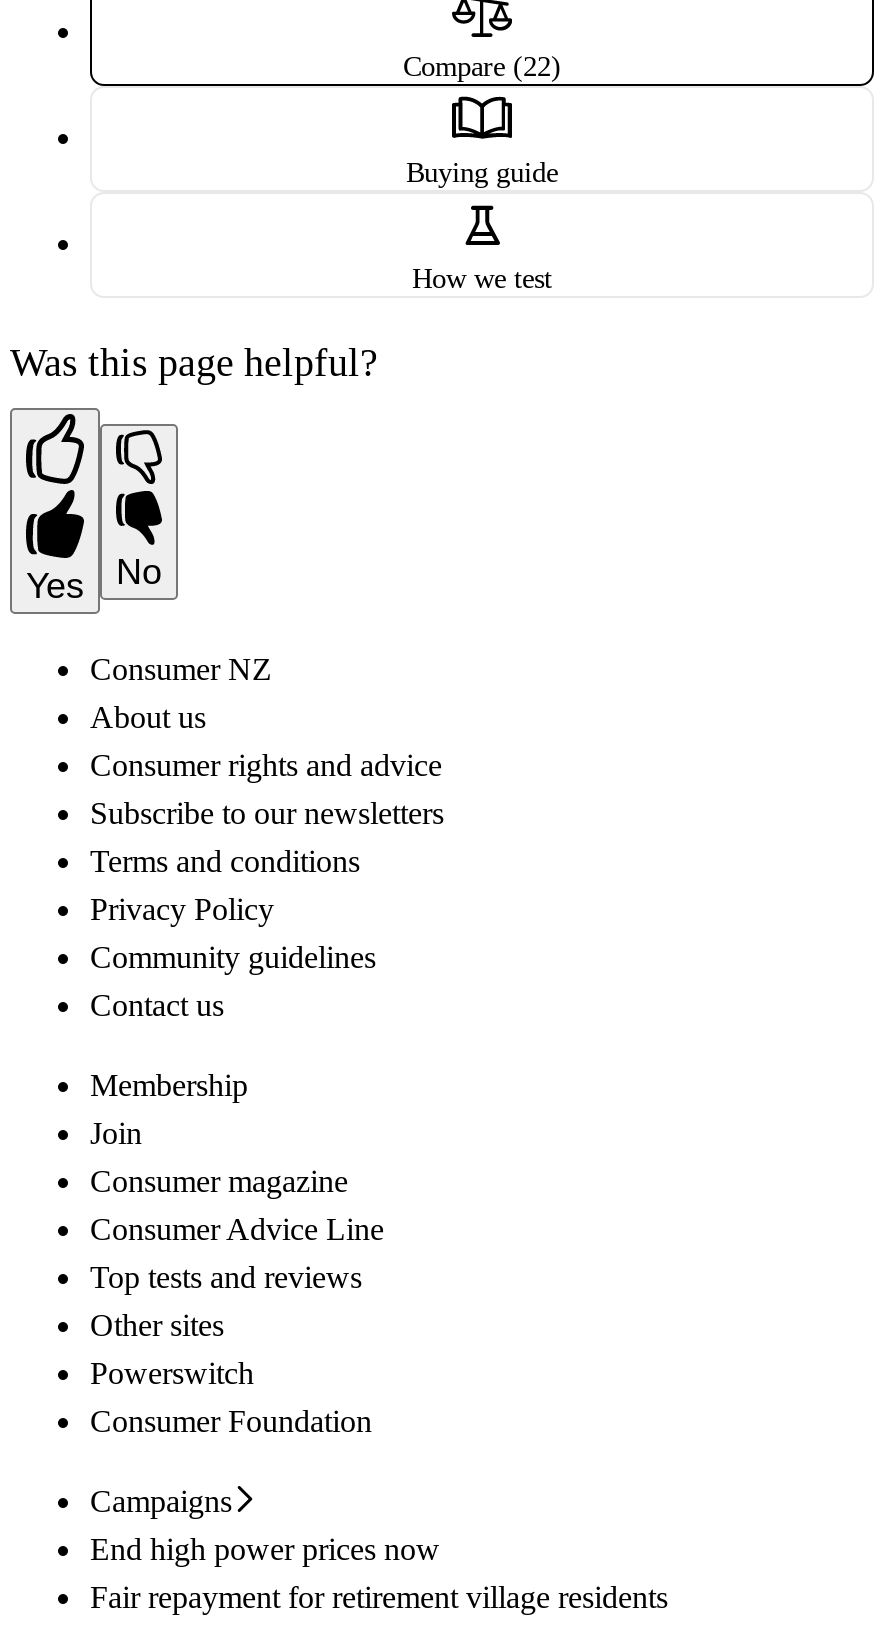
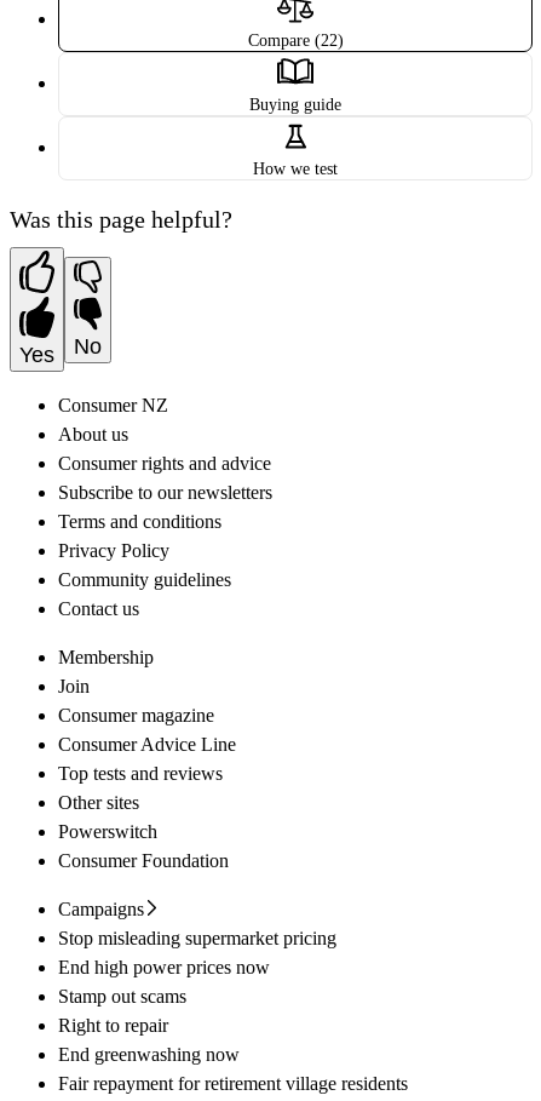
none -> [58,928,336,949] Stop misleading supermarket pricing
none -> [58,986,240,1065] Stamp out scams | Right to repair | End greenwashing now

